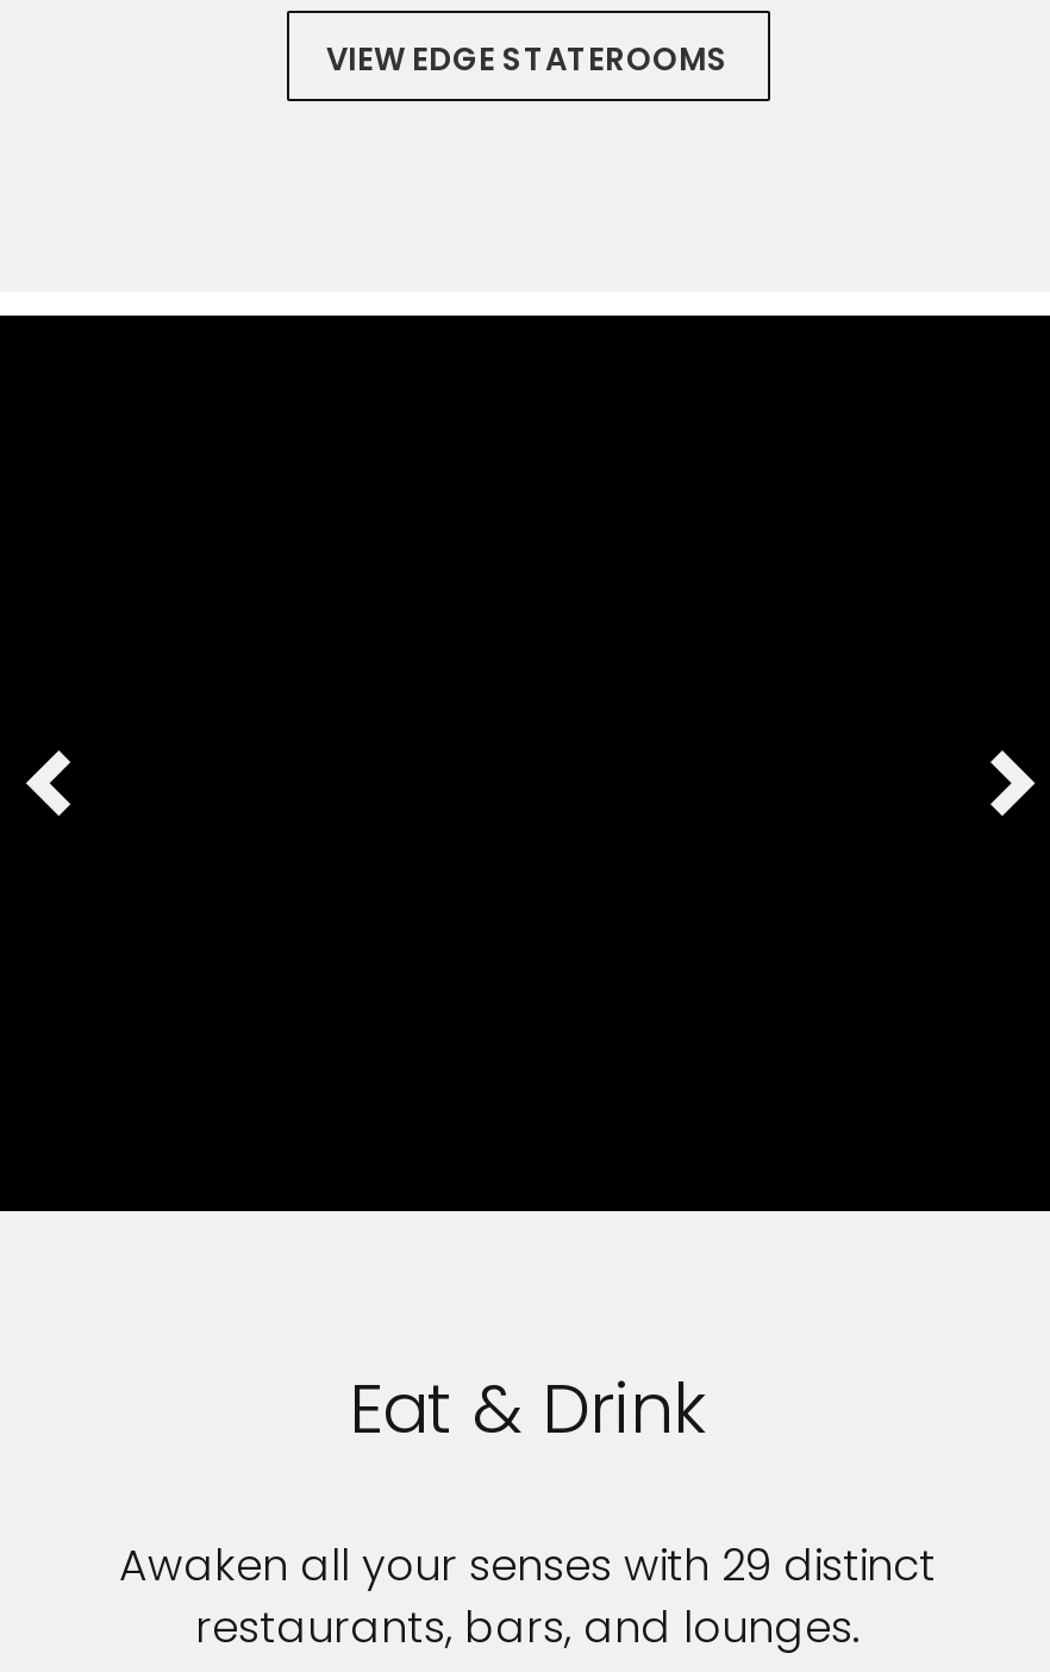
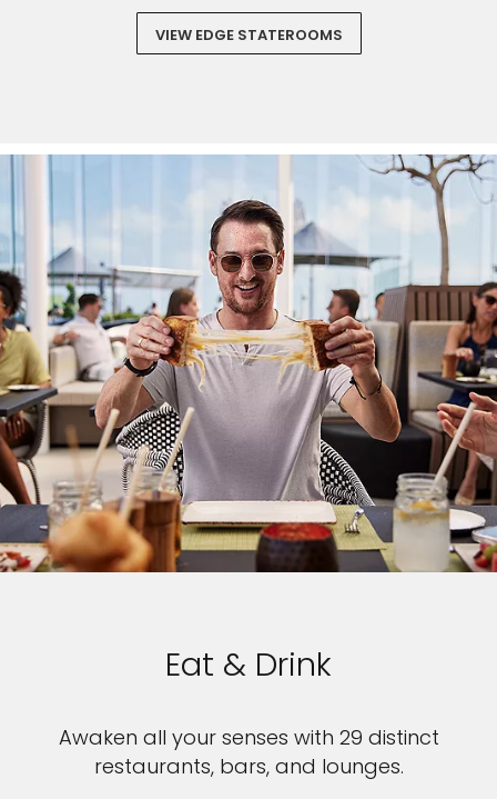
none -> [3,153,494,573] [image]

